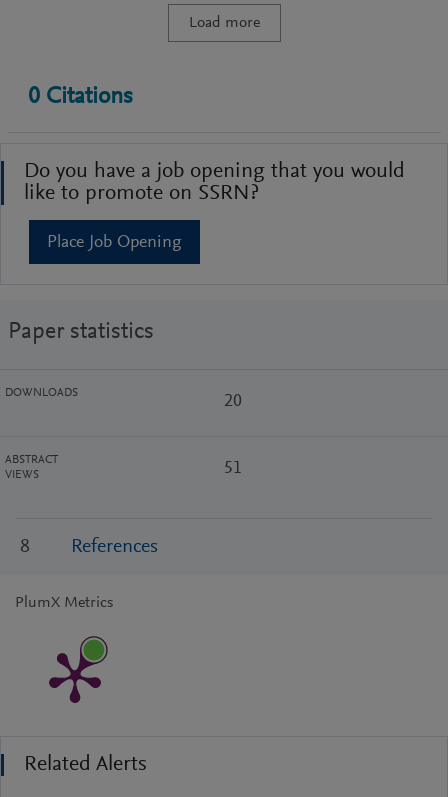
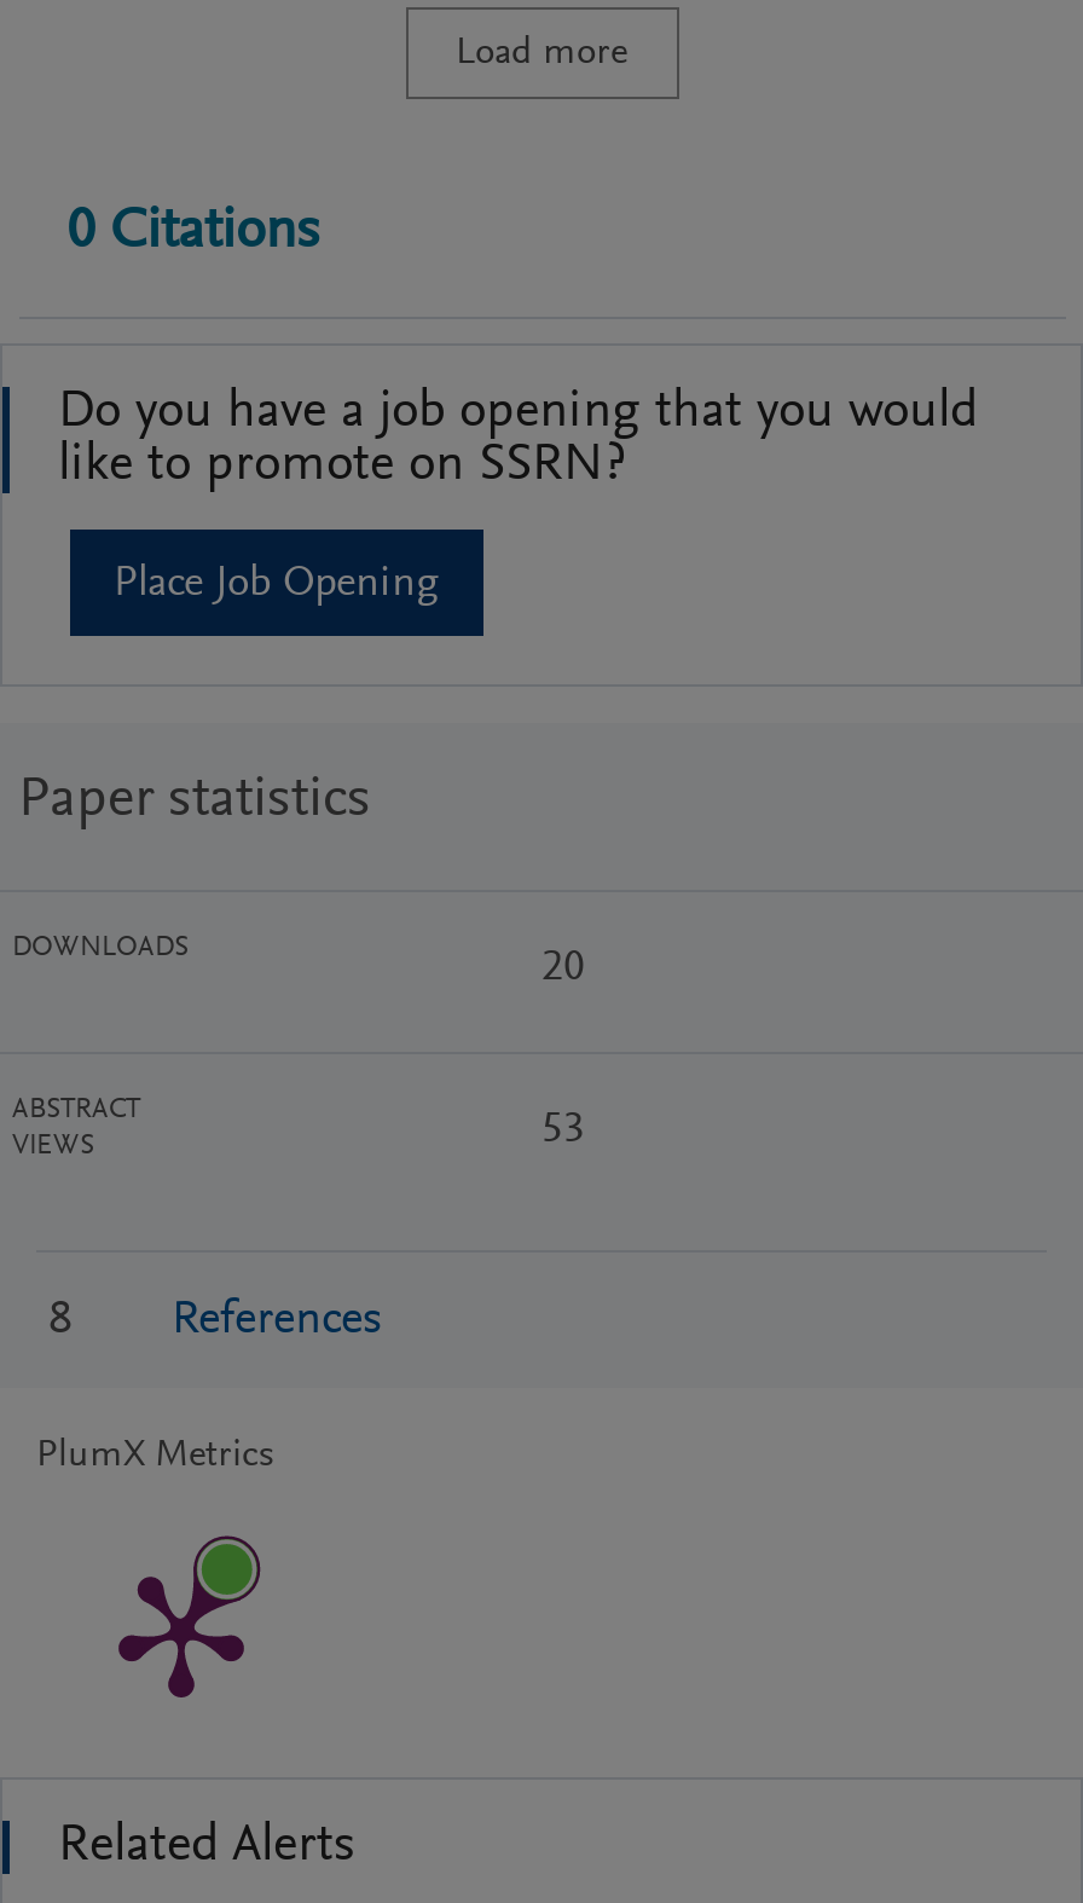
[224,460,242,478] 51 -> [541,1110,585,1153] 53

